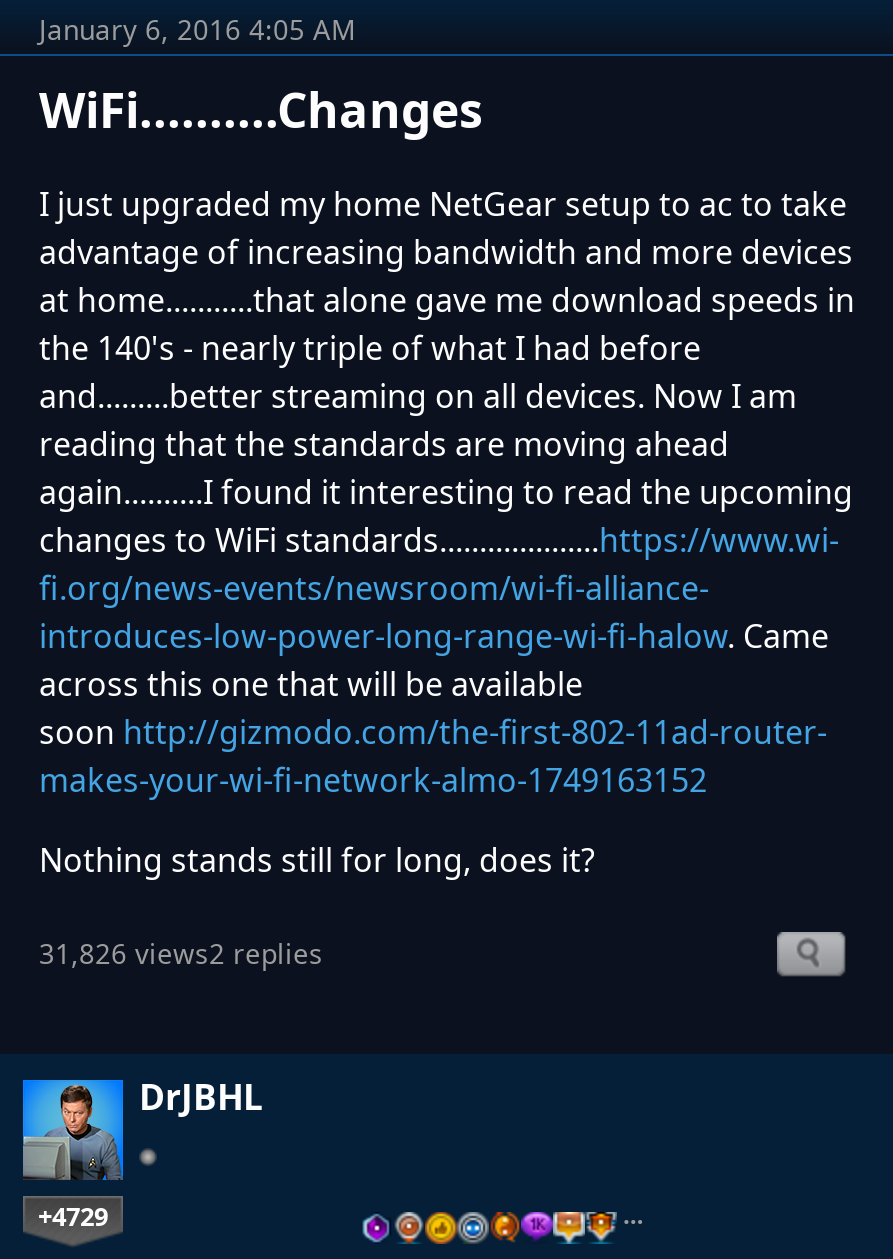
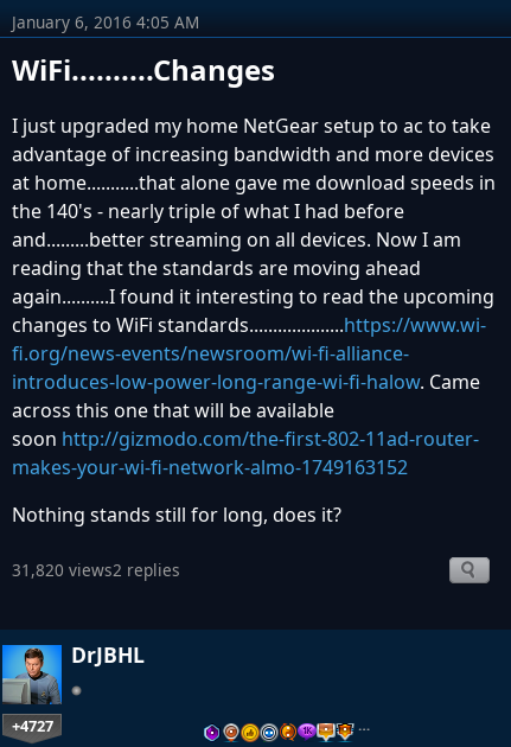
[39,933,323,971] 31,826 views2 replies -> [12,558,180,581] 31,820 views2 replies
[38,1198,108,1234] +4729 -> [11,715,53,736] +4727

